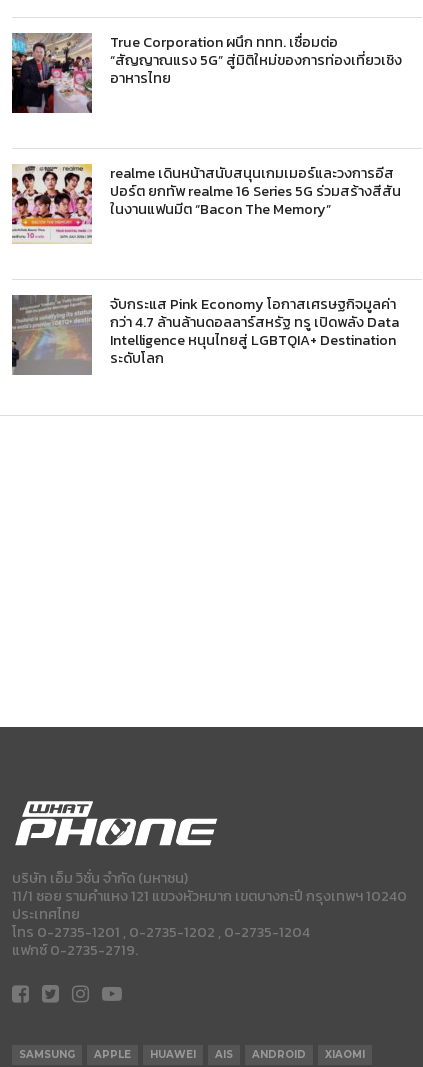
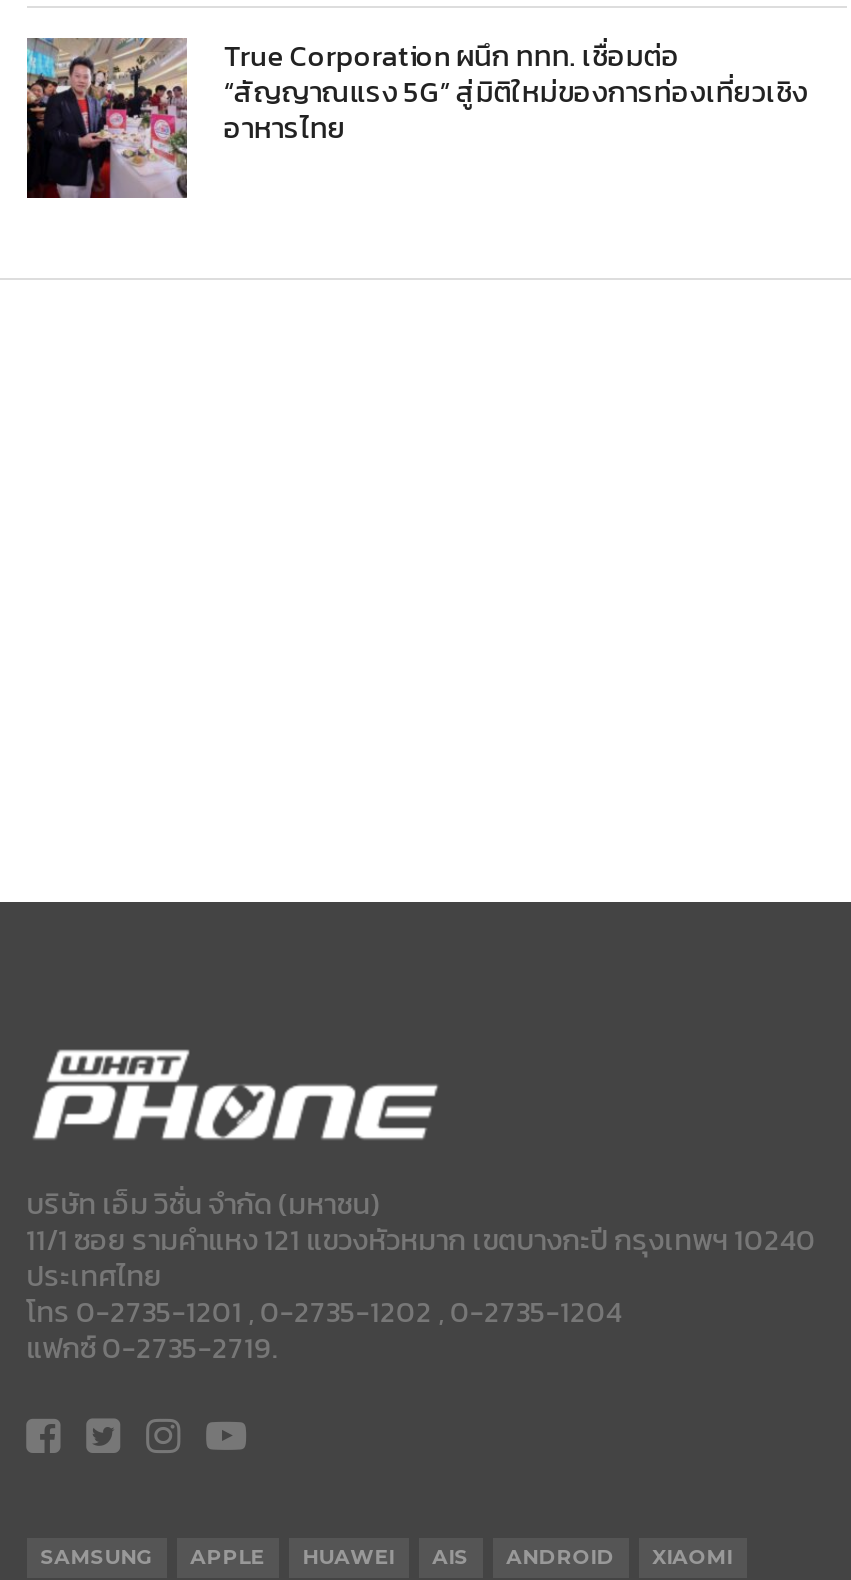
[11,162,401,245] [image] | realme เดินหน้าสนับสนุนเกมเมอร์และวงการอีส | ปอร์ต ยกทัพ realme 16 Series 5G ร่วมสร้างสีสัน | ในงานแฟนมีต “Bacon The Memory” -> none
[11,293,399,376] [image] | จับกระแส Pink Economy โอกาสเศรษฐกิจมูลค่า | กว่า 4.7 ล้านล้านดอลลาร์สหรัฐ ทรู เปิดพลัง Data | Intelligence หนุนไทยสู่ LGBTQIA+ Destination | ระดับโลก -> none

